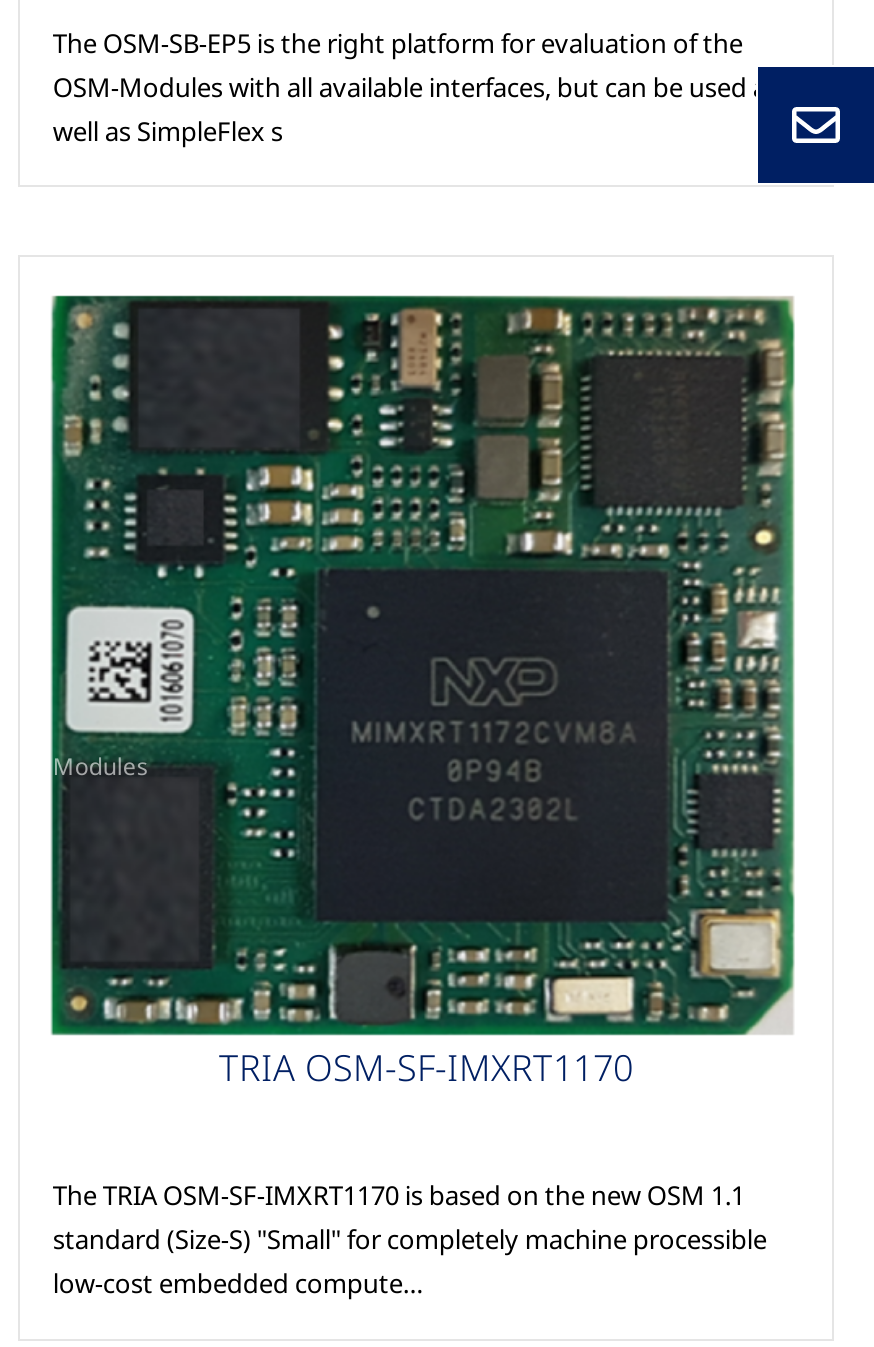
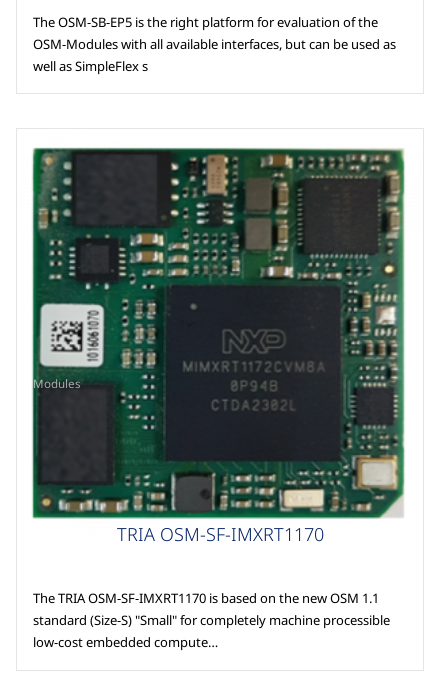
[756,65,868,185] [image] -> none

